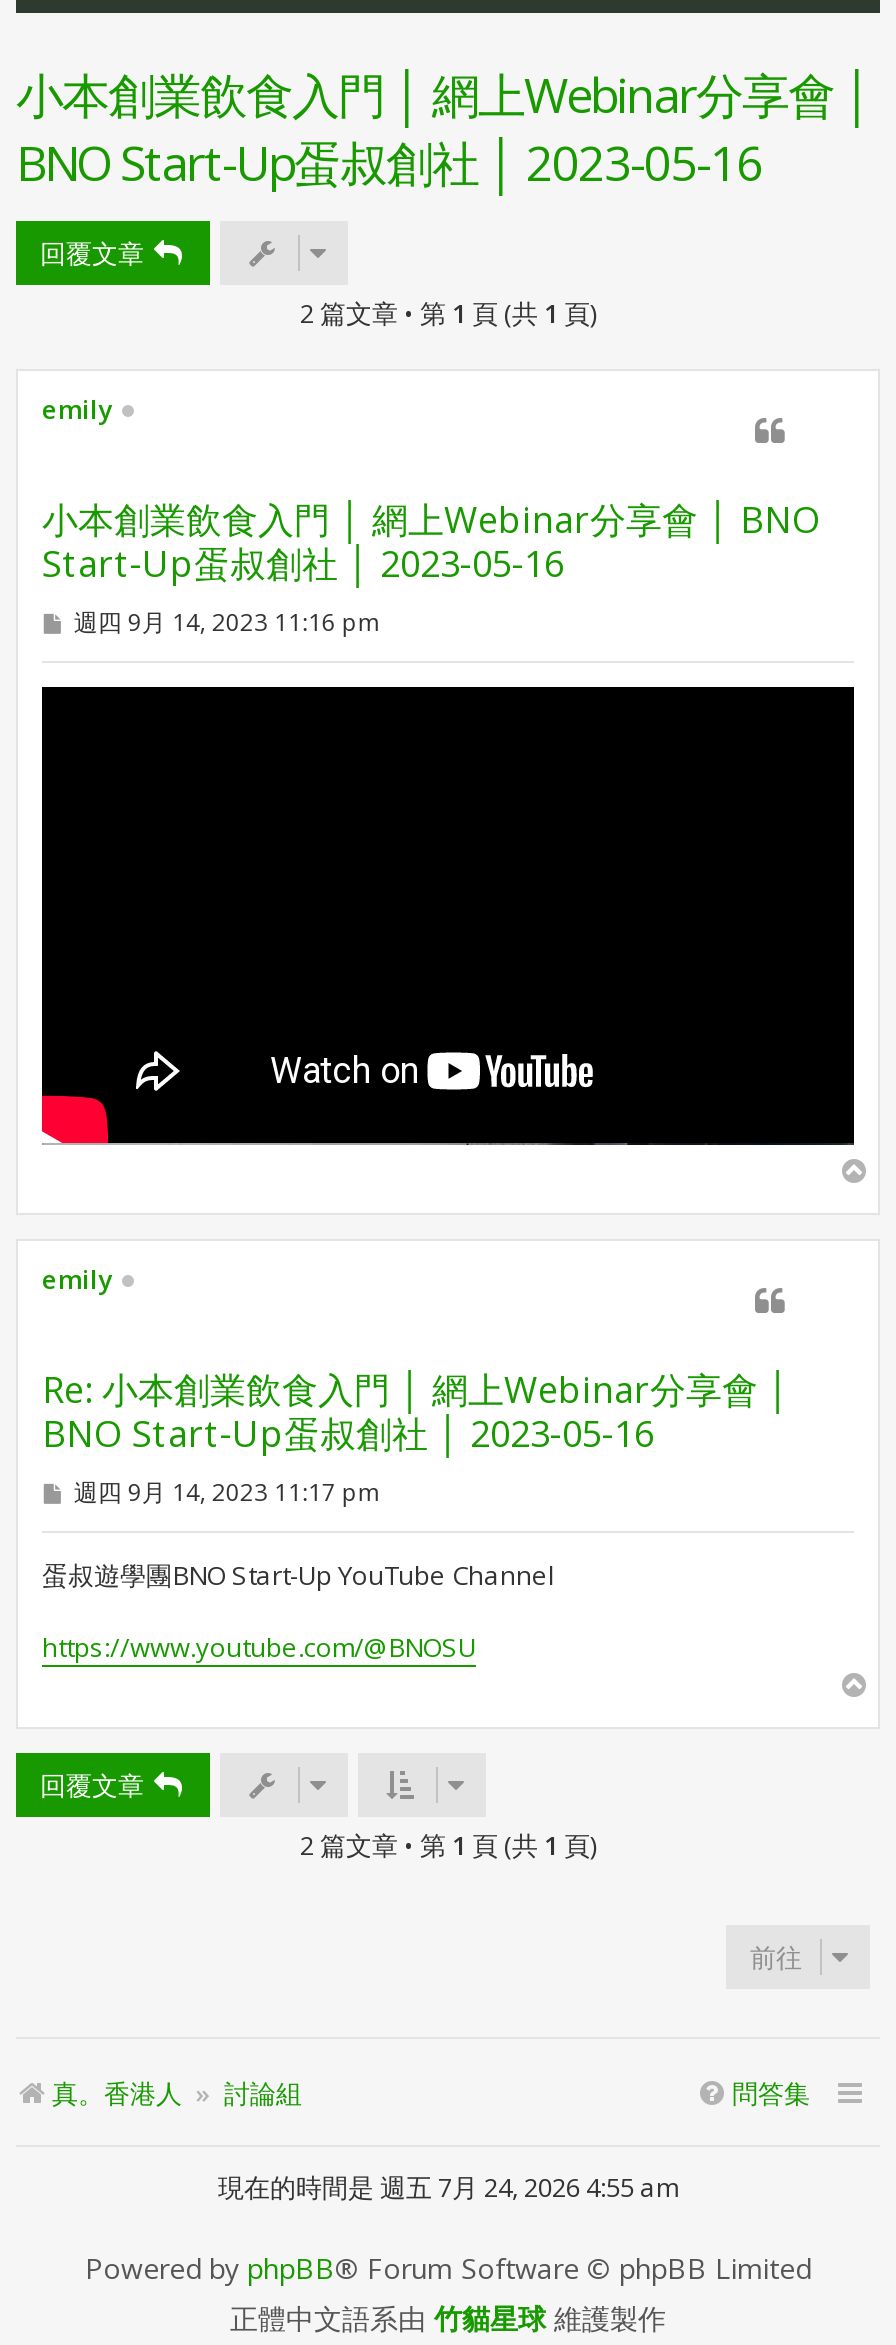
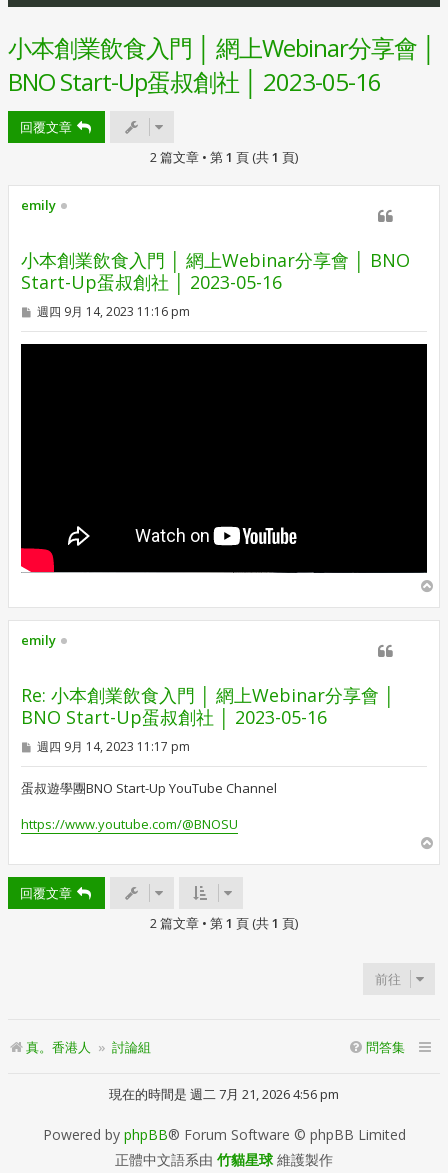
[218,2169,678,2205] 現在的時間是 週五 7月 24, 2026 4:55 am -> [109,1085,339,1103] 現在的時間是 週二 7月 21, 2026 4:56 pm

